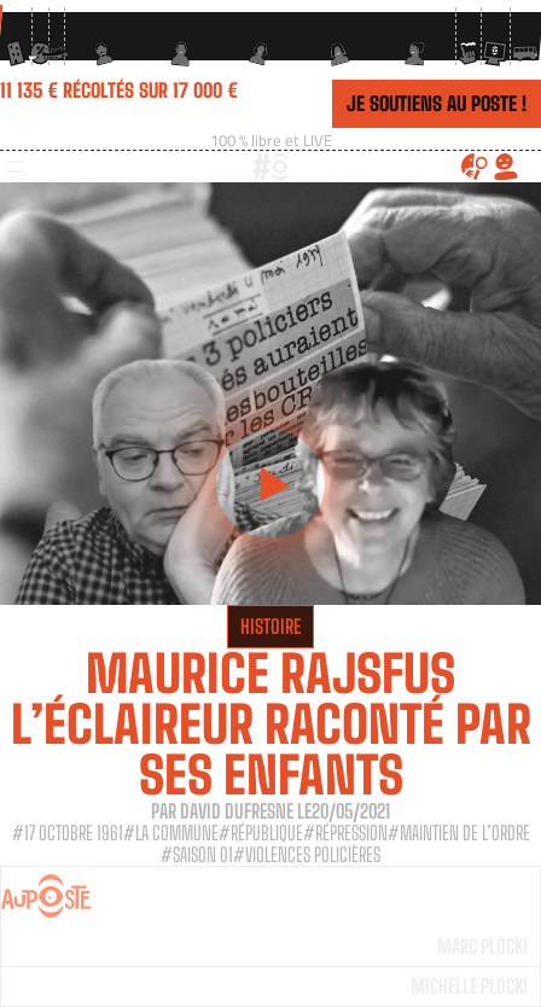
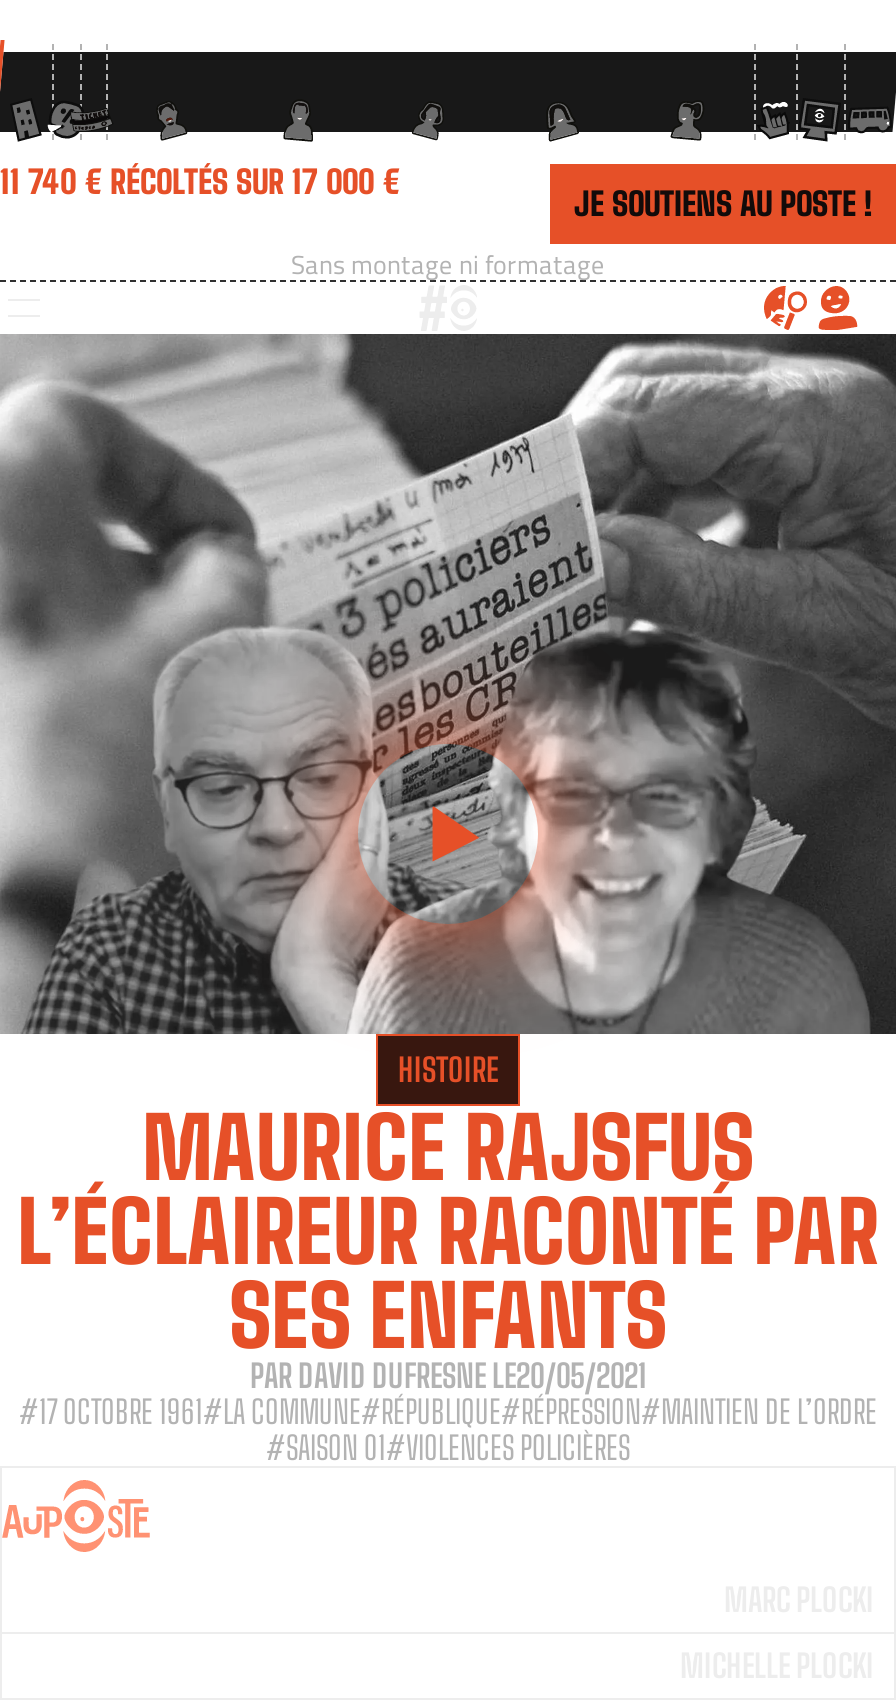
[0,78,238,101] 11 135 € RÉCOLTÉS SUR 17 000 € -> [0,162,400,200] 11 740 € RÉCOLTÉS SUR 17 000 €
[210,126,331,155] 100 % libre et LIVE -> [291,240,605,288] Sans montage ni formatage

